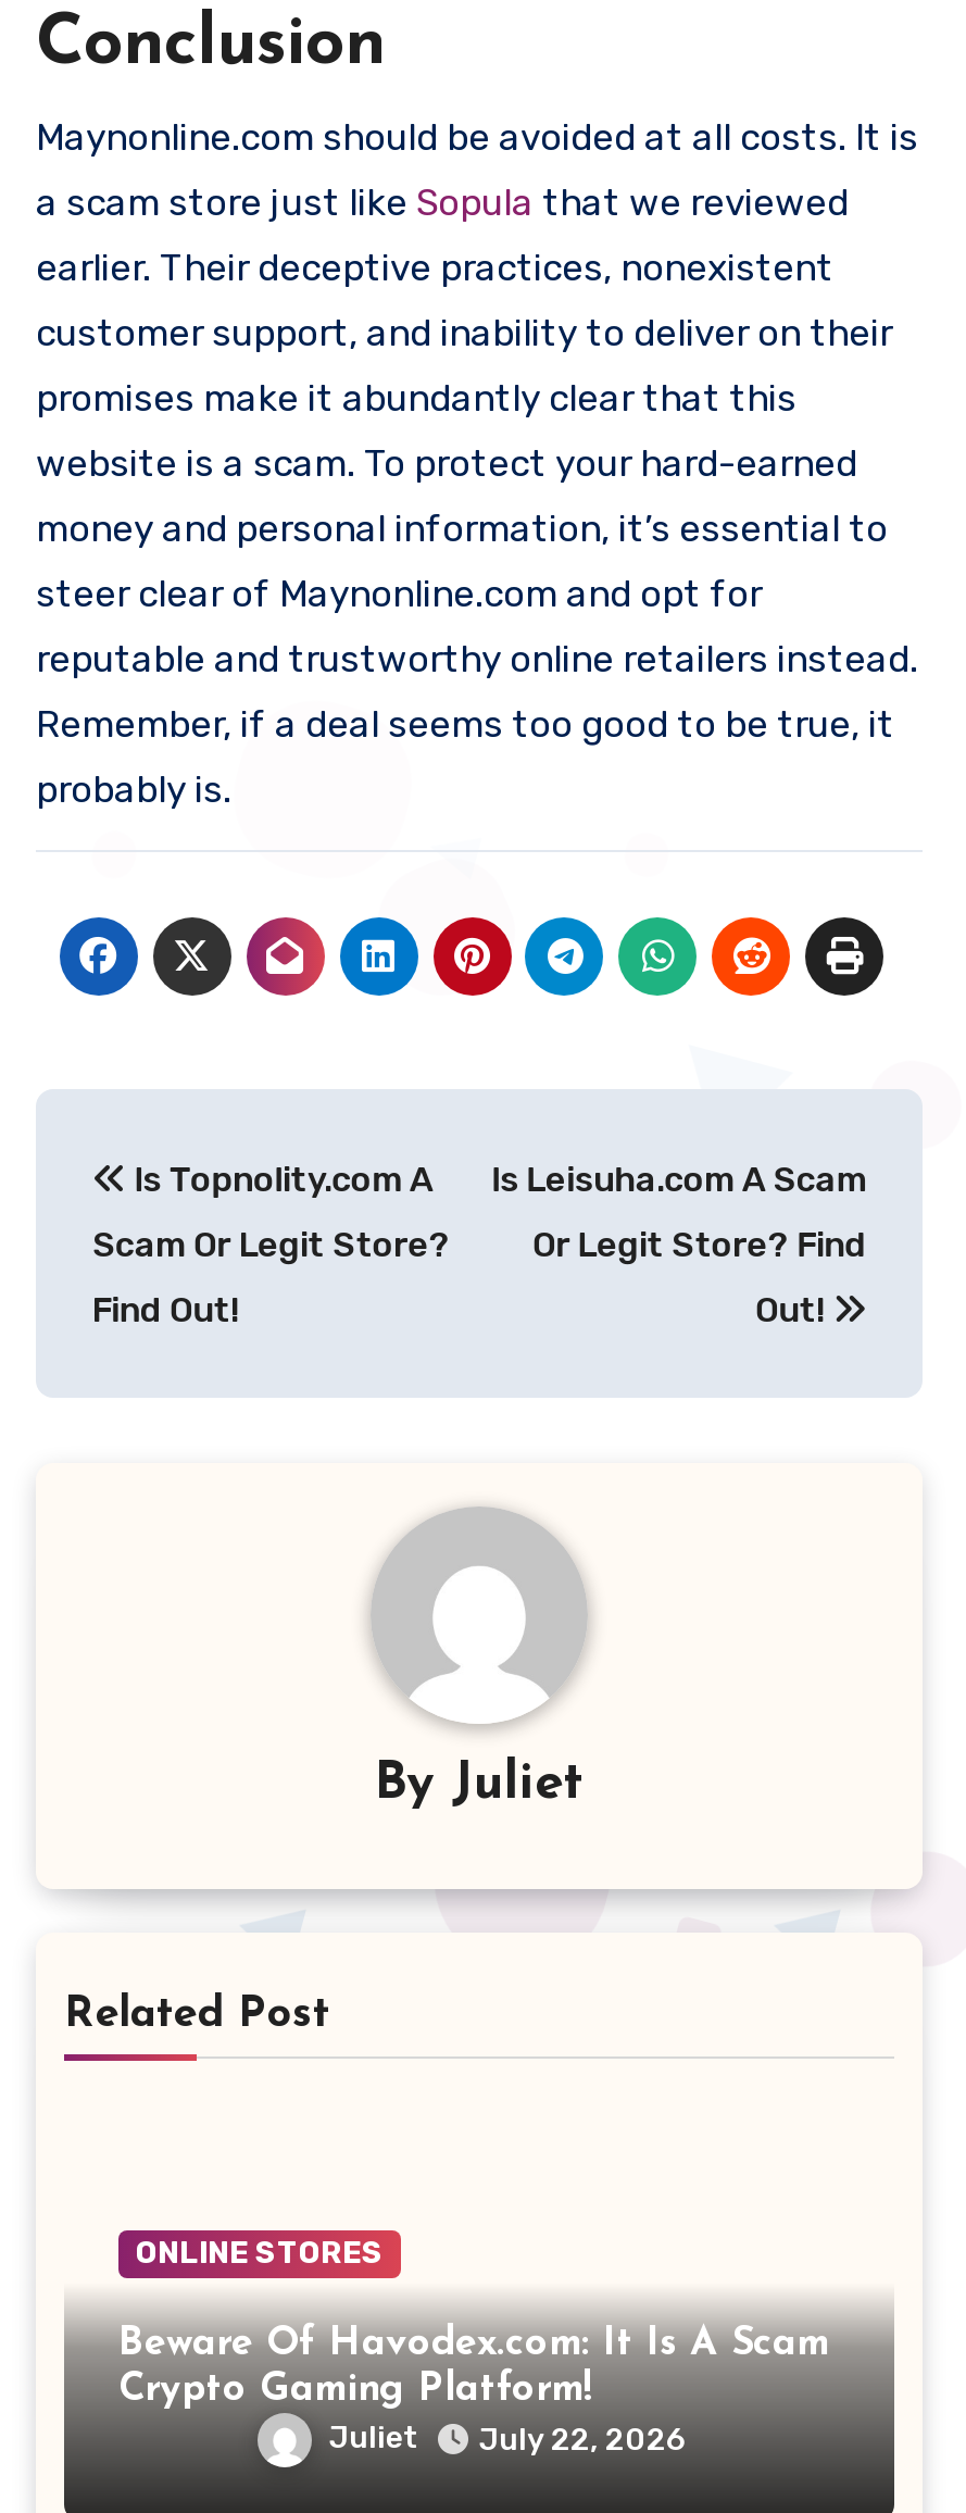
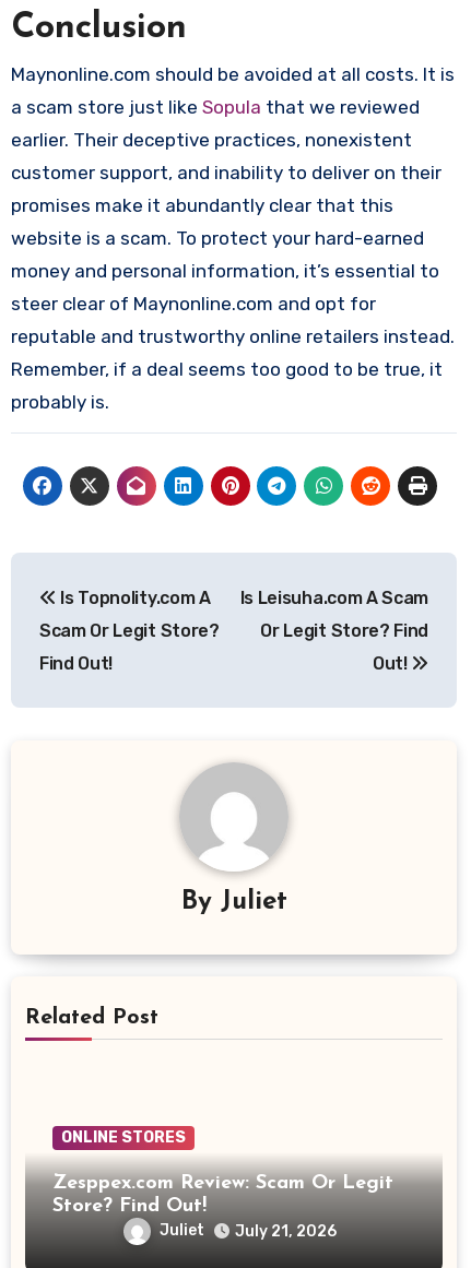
[118,2324,829,2411] Beware Of Havodex.com: It Is A Scam | Crypto Gaming Platform! -> [52,1173,393,1217] Zesppex.com Review: Scam Or Legit | Store? Find Out!
[329,2420,686,2459] Juliet July 22, 2026 -> [160,1221,337,1241] Juliet July 21, 2026

